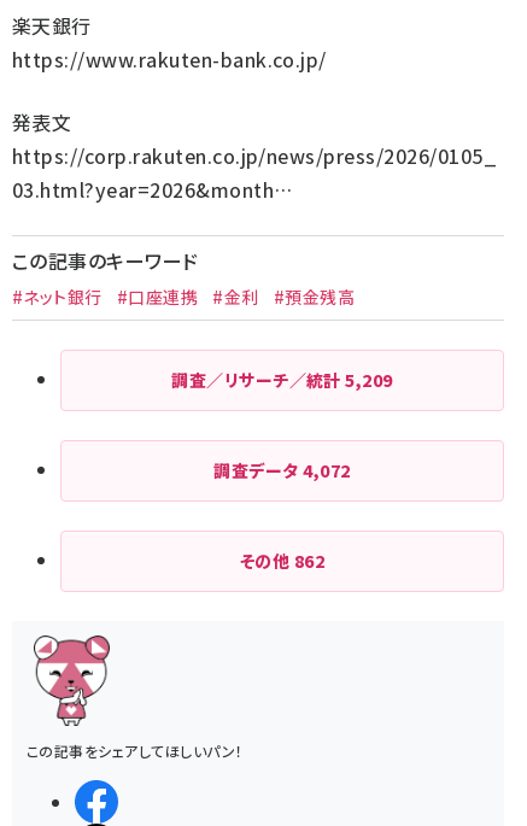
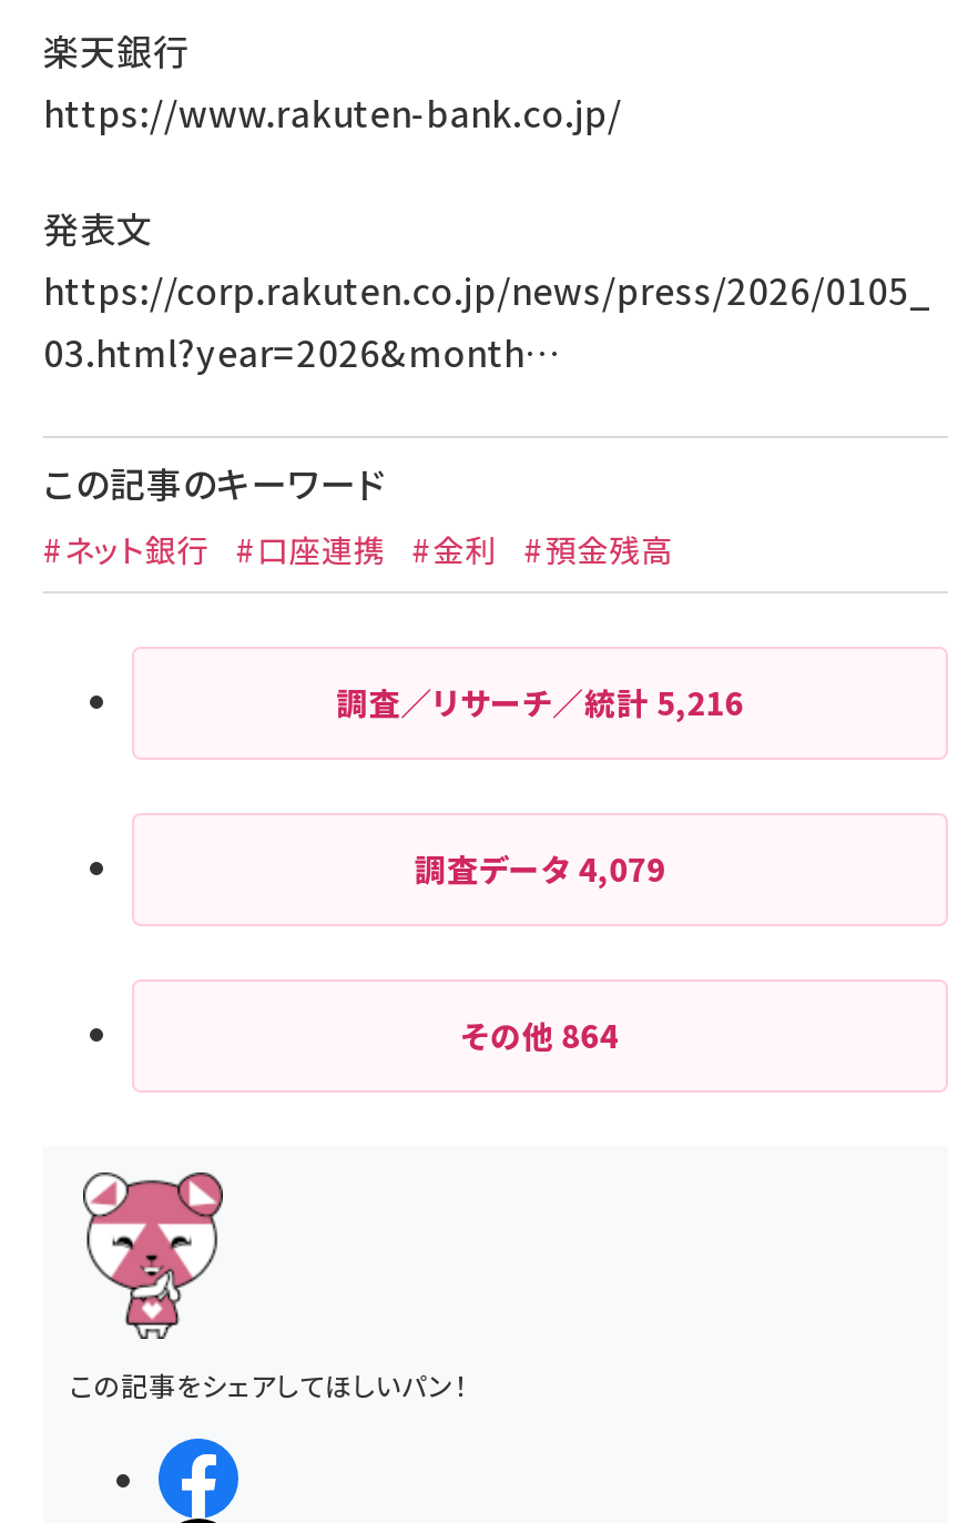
[171,368,393,392] 調査／リサーチ／統計5,209 -> [336,680,744,724] 調査／リサーチ／統計5,216
[214,458,350,482] 調査データ4,072 -> [414,846,666,891] 調査データ4,079
[240,549,325,573] その他862 -> [462,1013,618,1057] その他864

